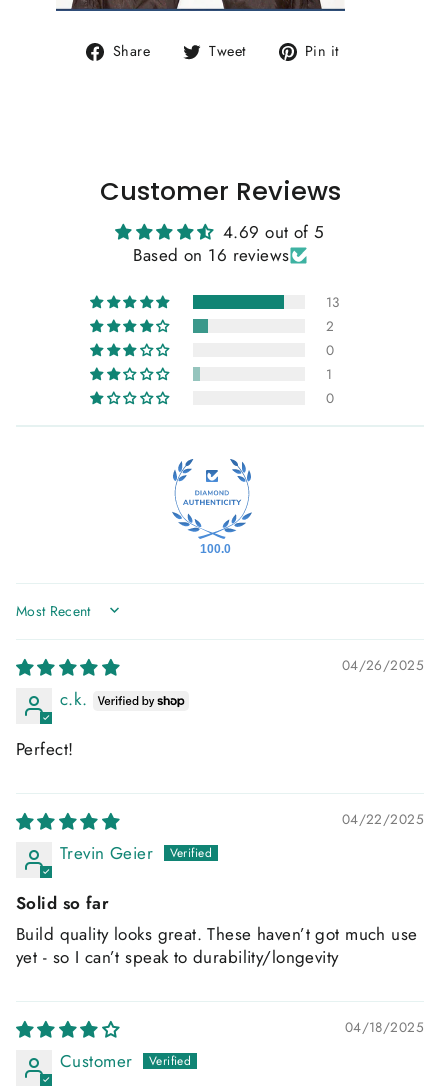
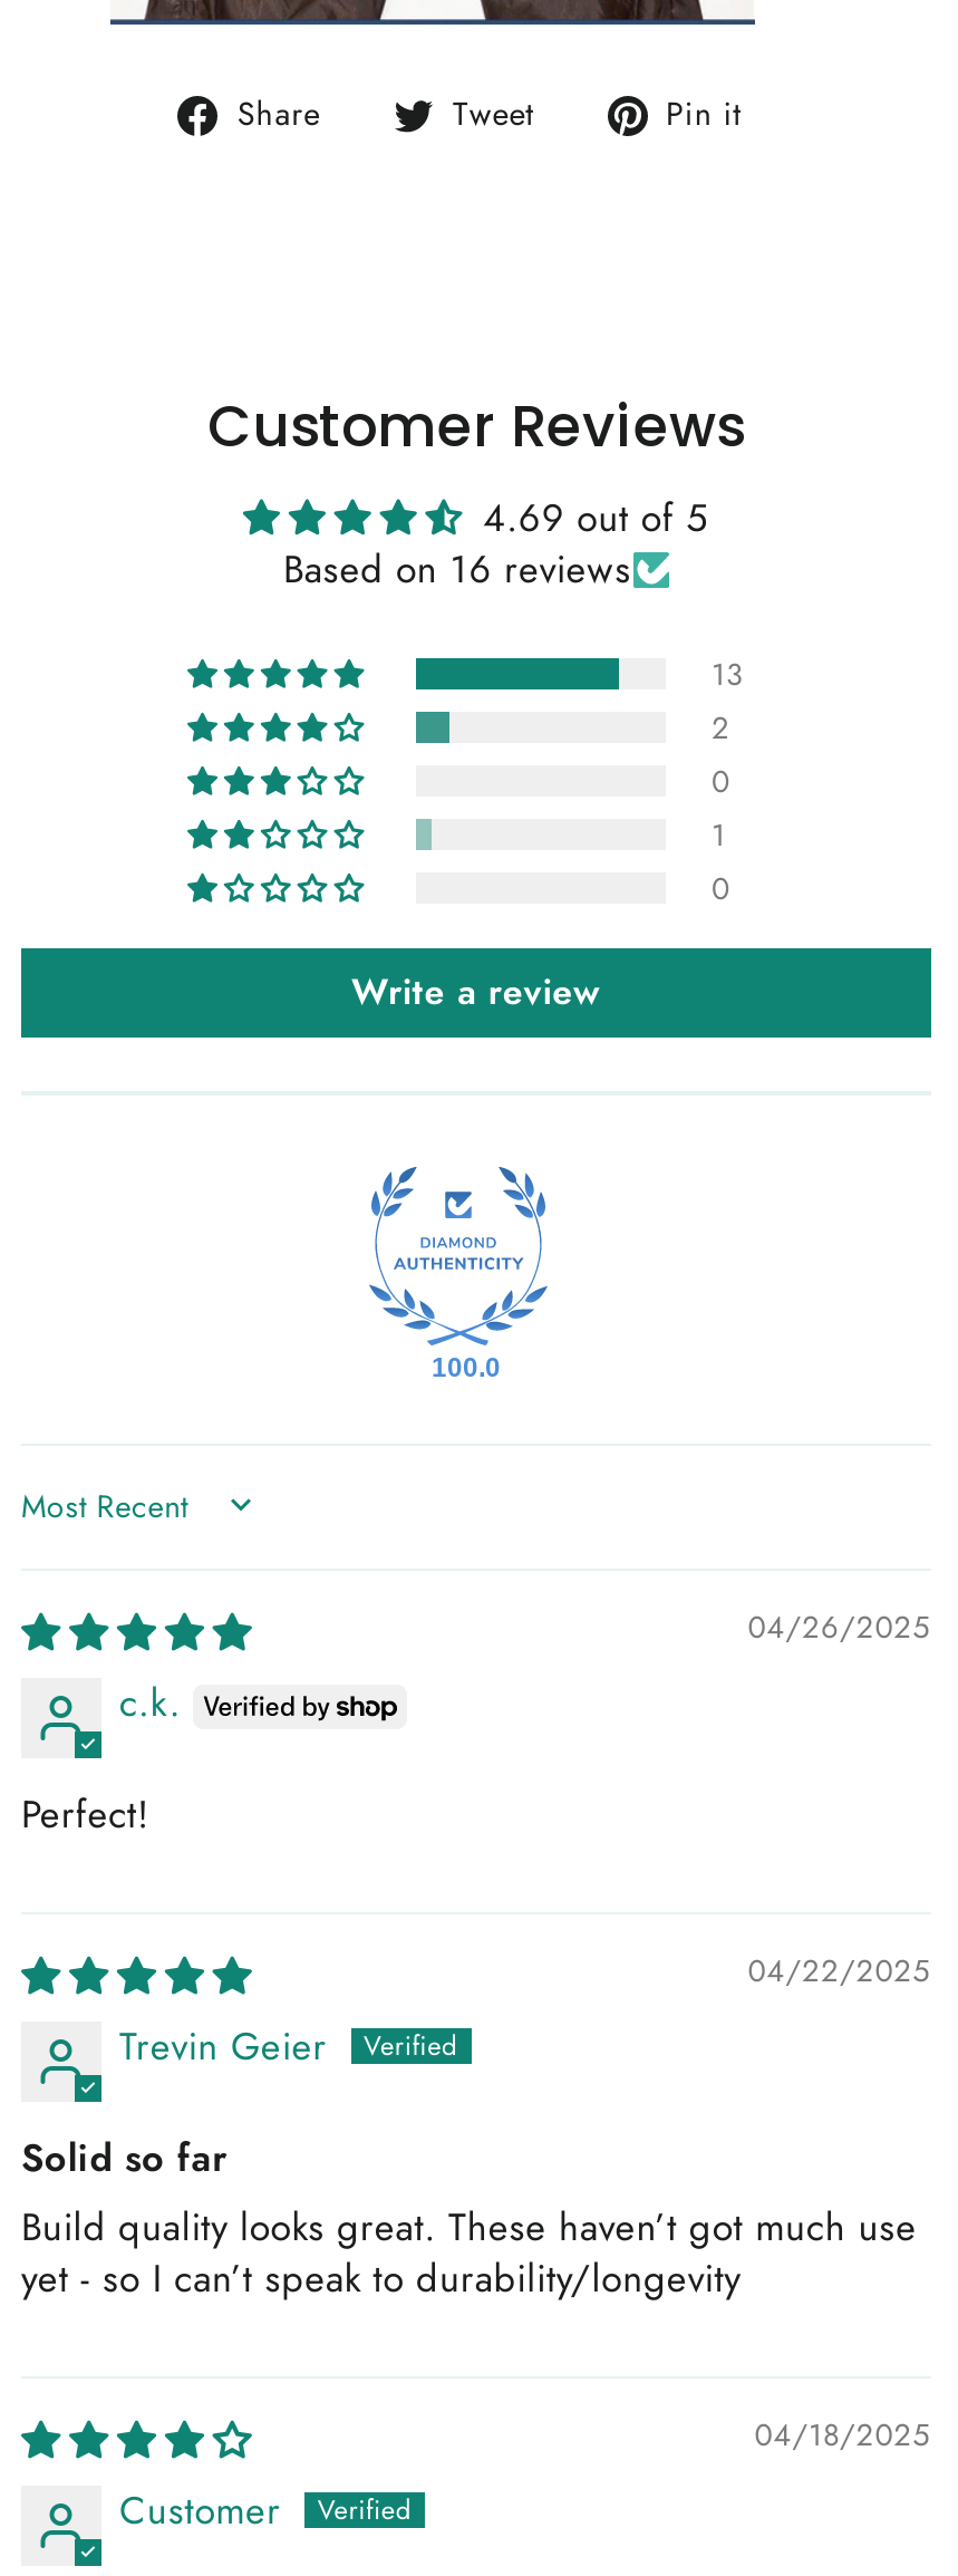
none -> [351,967,601,1018] Write a review

